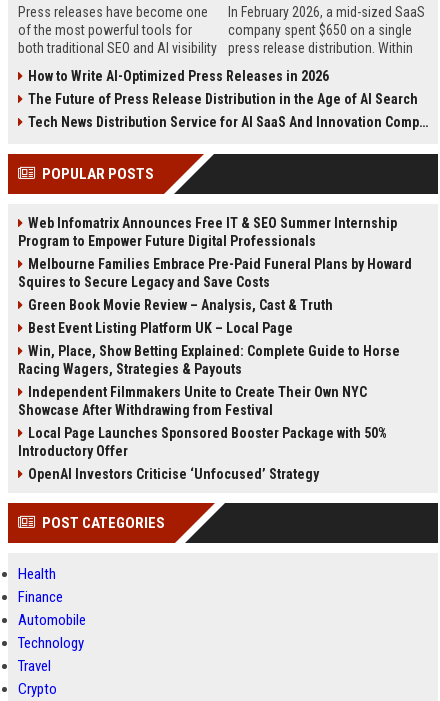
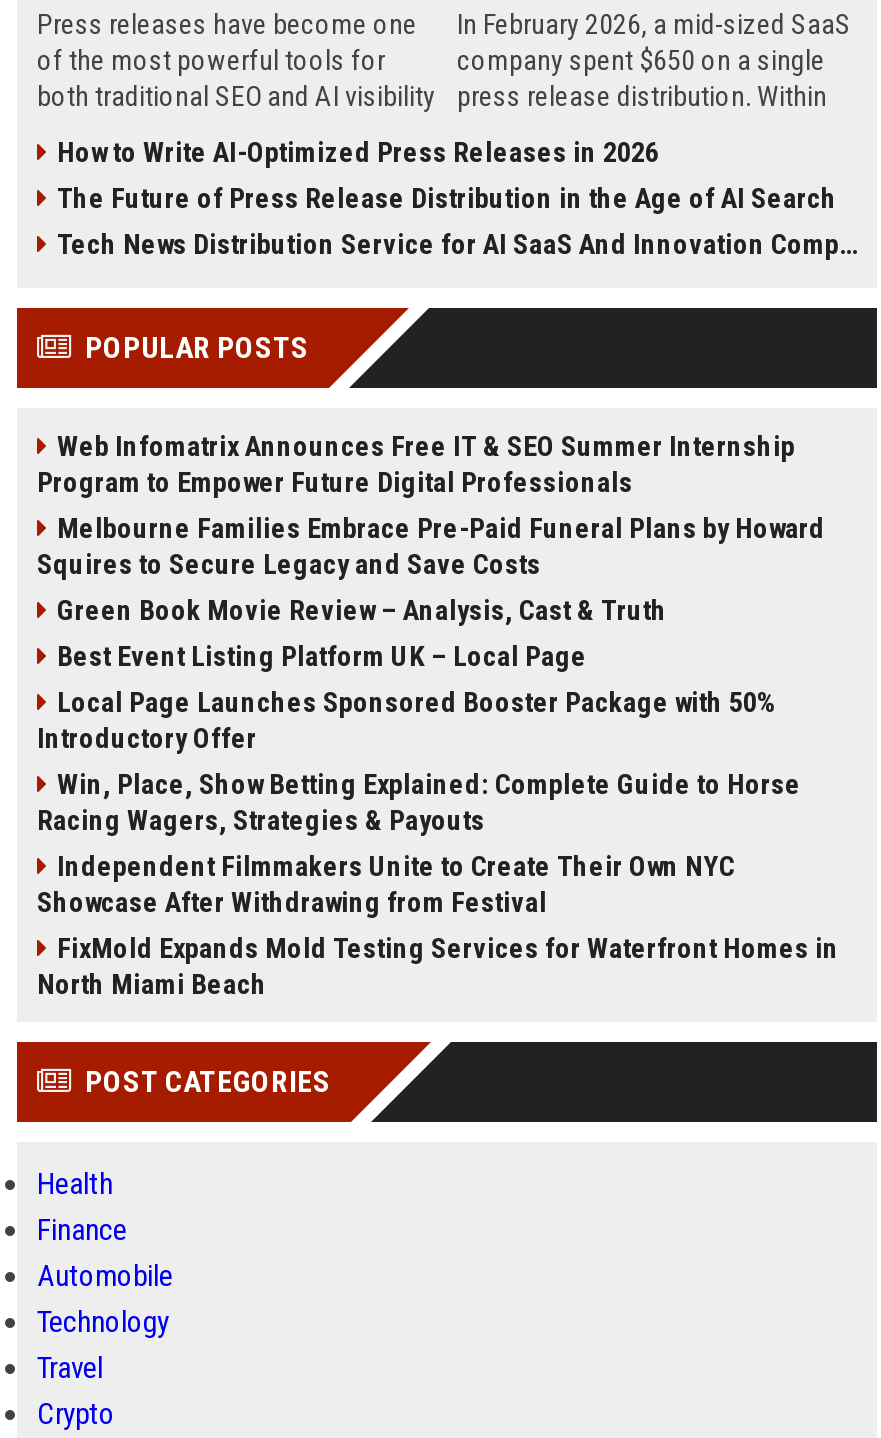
moved [18,343,400,418] -> [37,768,801,918]: Win, Place, Show Betting Explained: Complete Guide to Horse | Racing Wagers, Strategies & Payouts | Independent Filmmakers Unite to Create Their Own NYC | Showcase After Withdrawing from Festival
moved [18,425,387,459] -> [37,686,775,754]: Local Page Launches Sponsored Booster Package with 50% | Introductory Offer
[28,466,319,482] OpenAI Investors Criticise ‘Unfocused’ Strategy -> [37,932,839,1000] FixMold Expands Mold Testing Services for Waterfront Homes in | North Miami Beach

